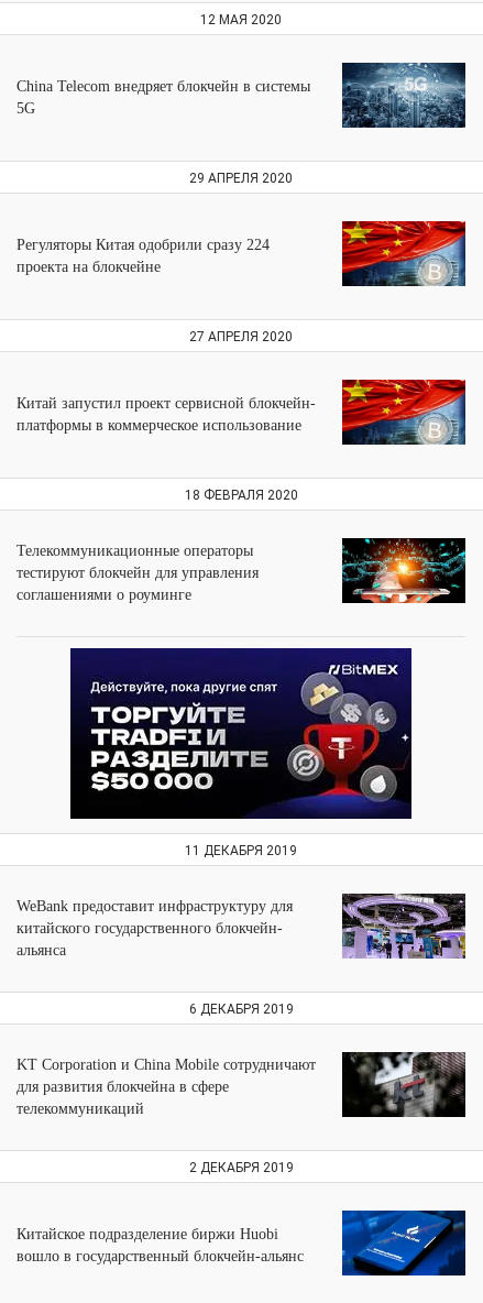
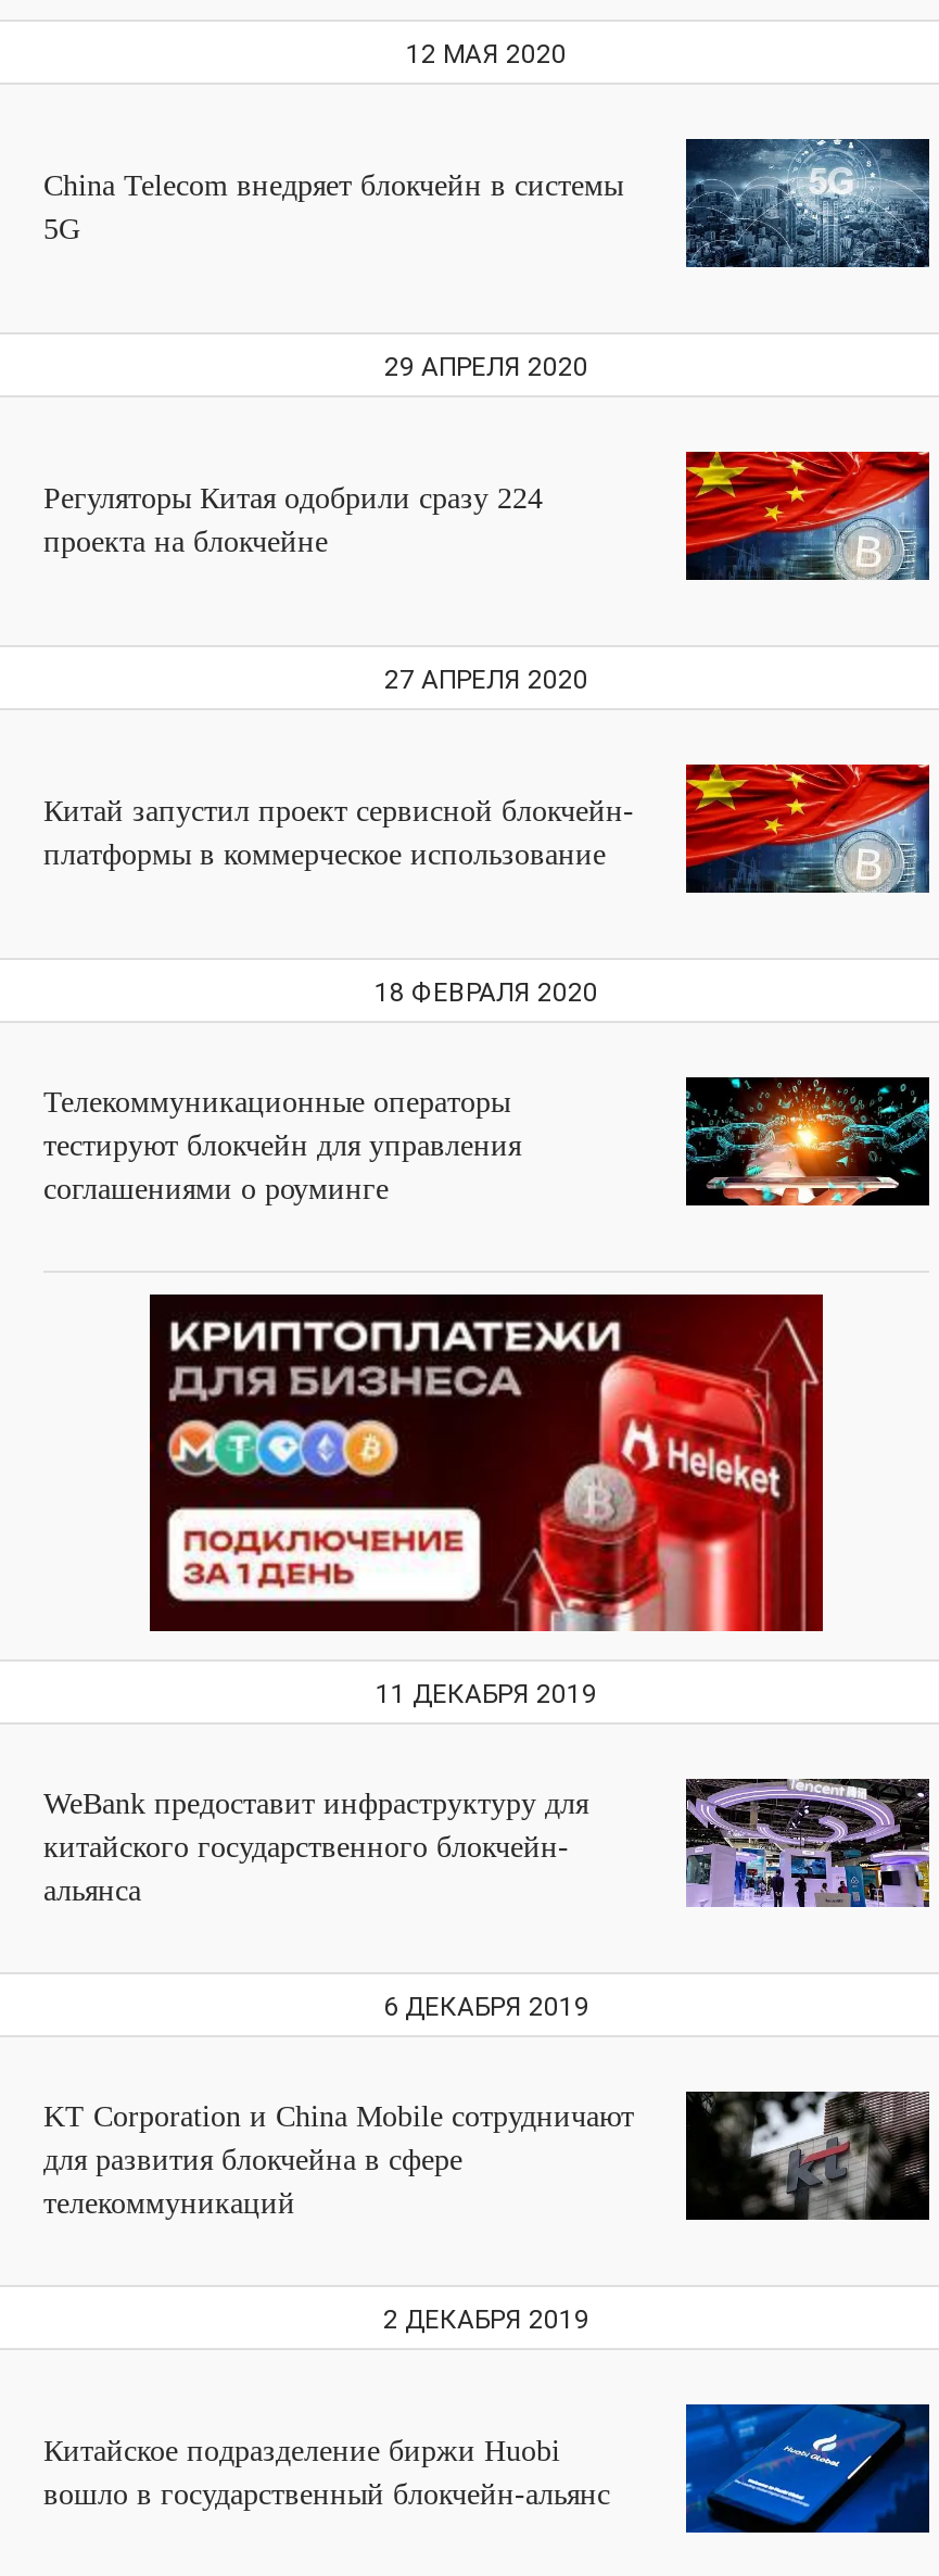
[70,647,413,820] [image] -> [150,1292,825,1633] [image]

